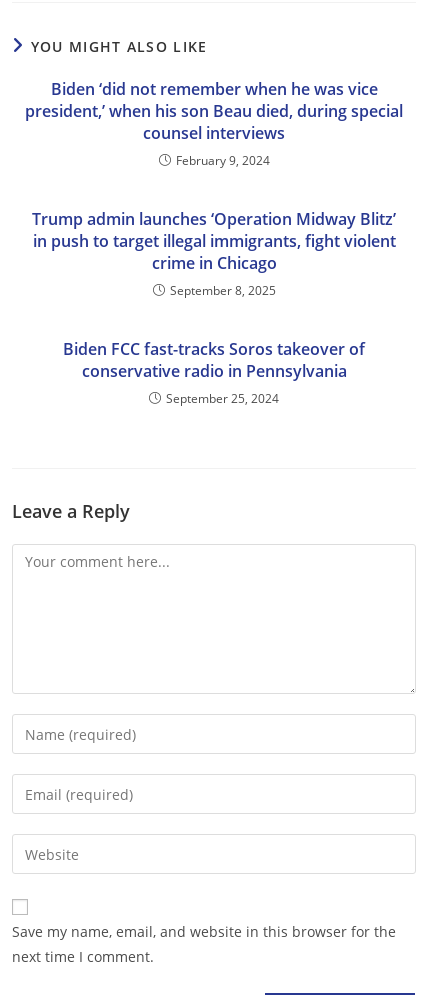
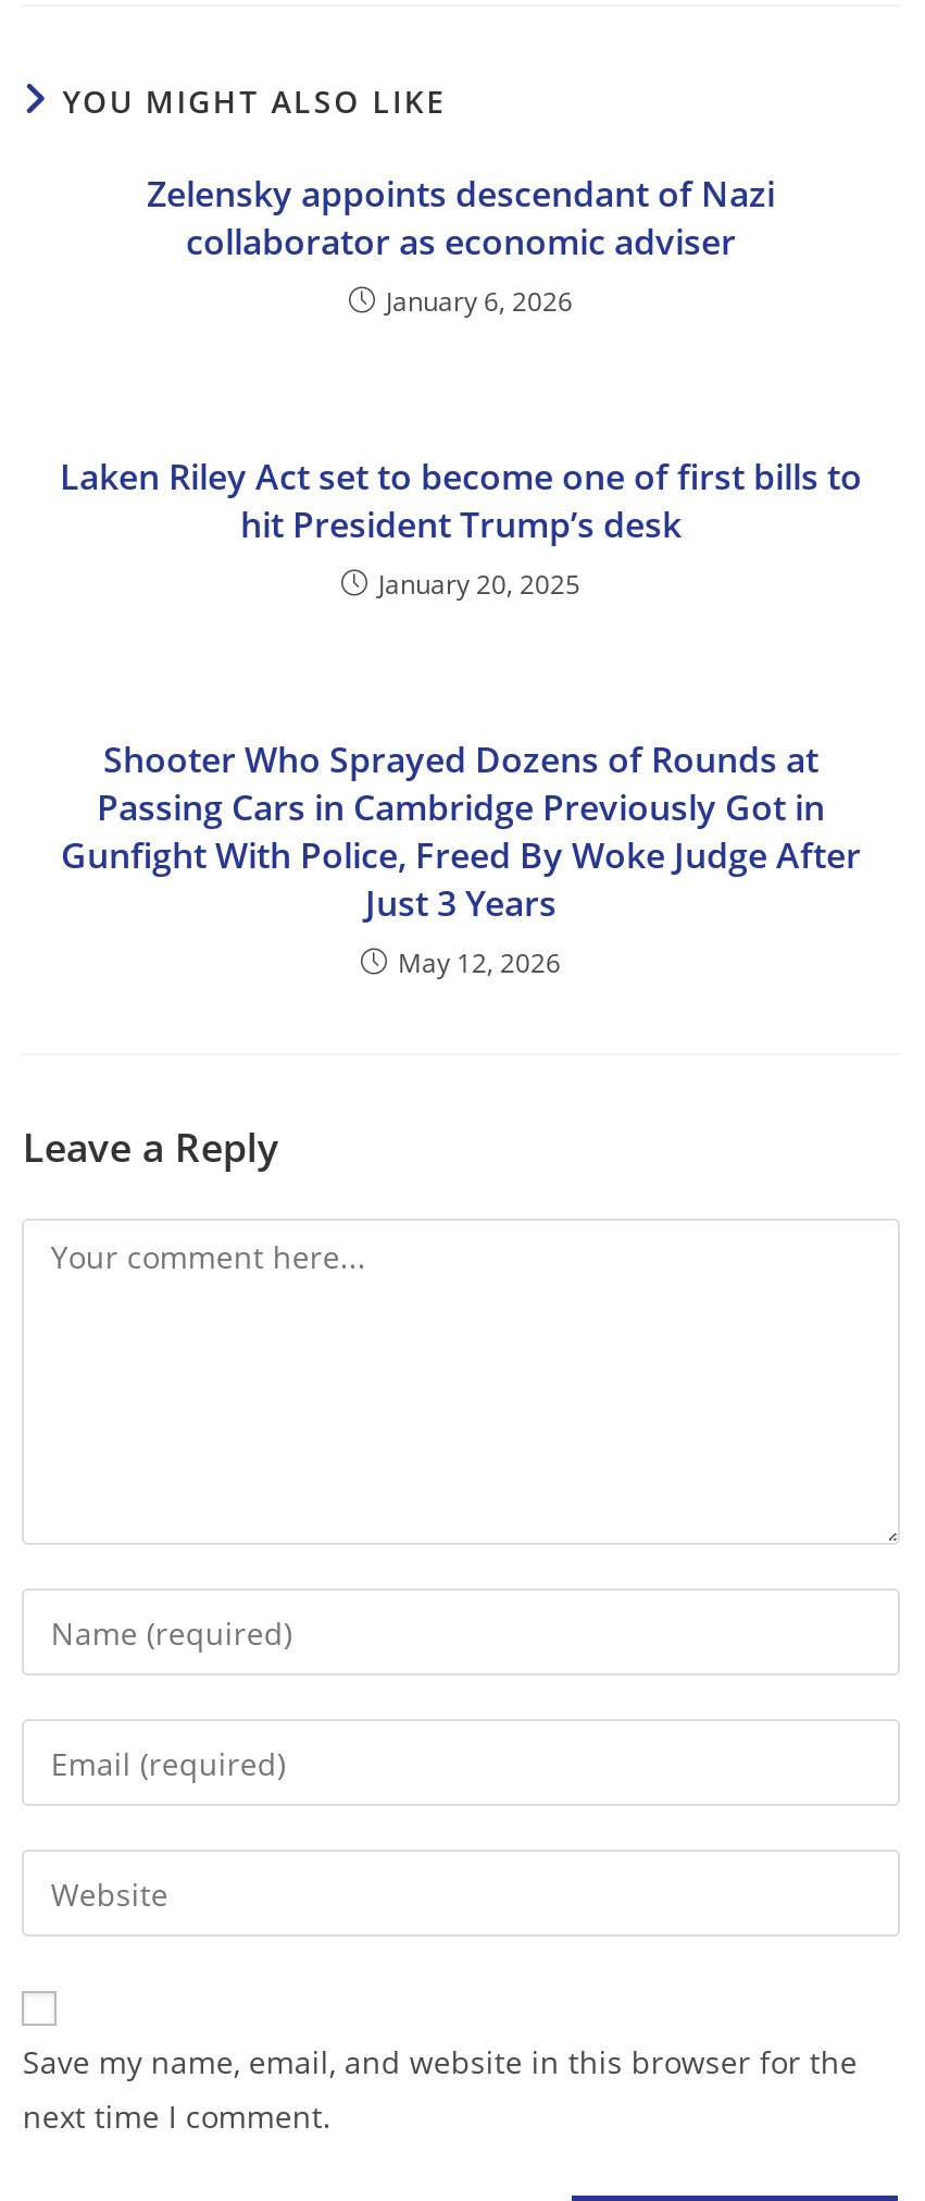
[25,78,403,169] Biden ‘did not remember when he was vice | president,’ when his son Beau died, during special | counsel interviews | February 9, 2024 -> [147,170,775,321] Zelensky appoints descendant of Nazi | collaborator as economic adviser | January 6, 2026
[32,208,396,299] Trump admin launches ‘Operation Midway Blitz’ | in push to target illegal immigrants, fight violent | crime in Chicago | September 8, 2025 -> [60,453,862,603] Laken Riley Act set to become one of first bills to | hit President Trump’s desk | January 20, 2025
[63,338,365,407] Biden FCC fast-tracks Soros takeover of | conservative radio in Pennsylvania | September 25, 2024 -> [61,736,861,982] Shooter Who Sprayed Dozens of Rounds at | Passing Cars in Cambridge Previously Got in | Gunfight With Police, Freed By Woke Judge After | Just 3 Years | May 12, 2026

